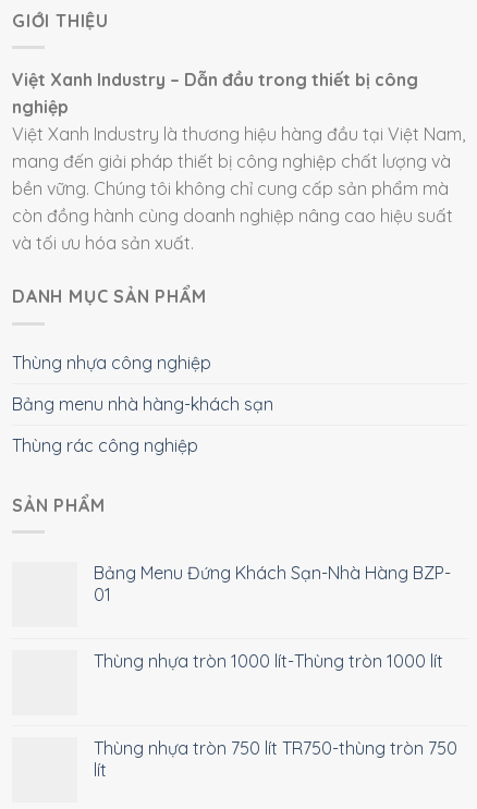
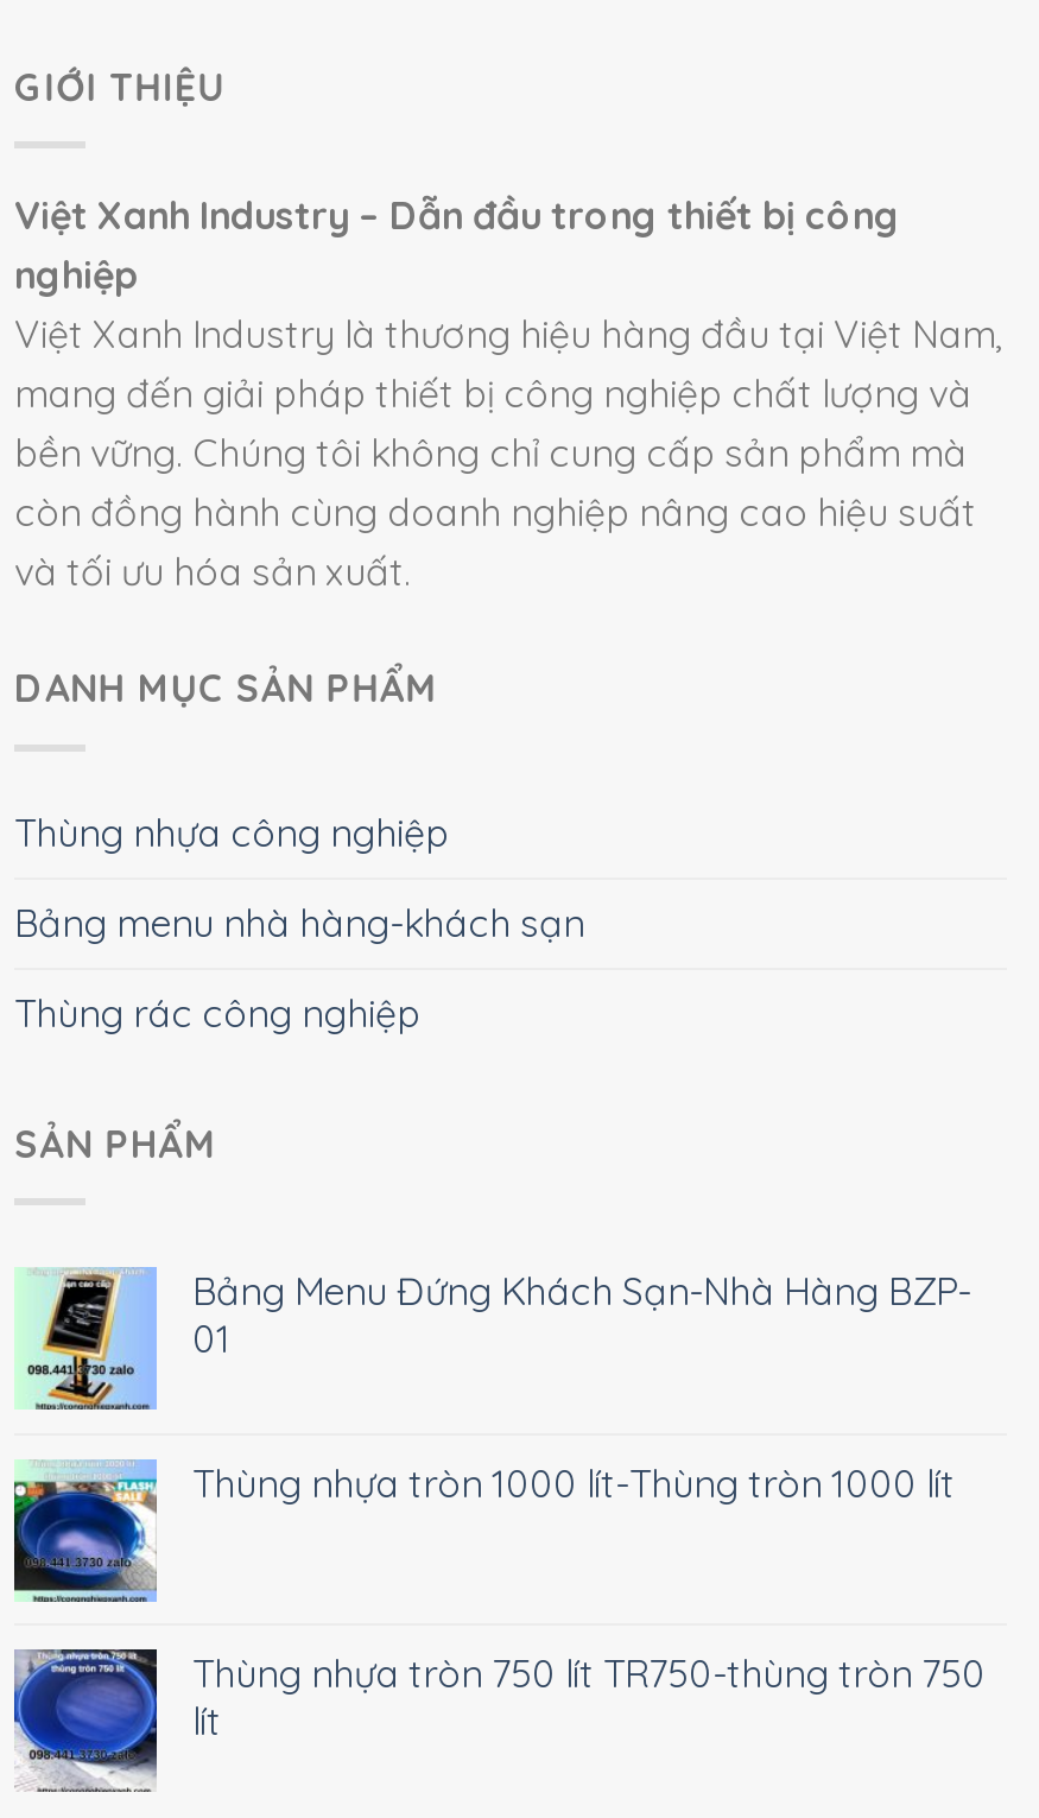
none -> [17,1265,157,1412] [image]
none -> [12,1459,159,1604] [image]
none -> [12,1647,159,1794] [image]

